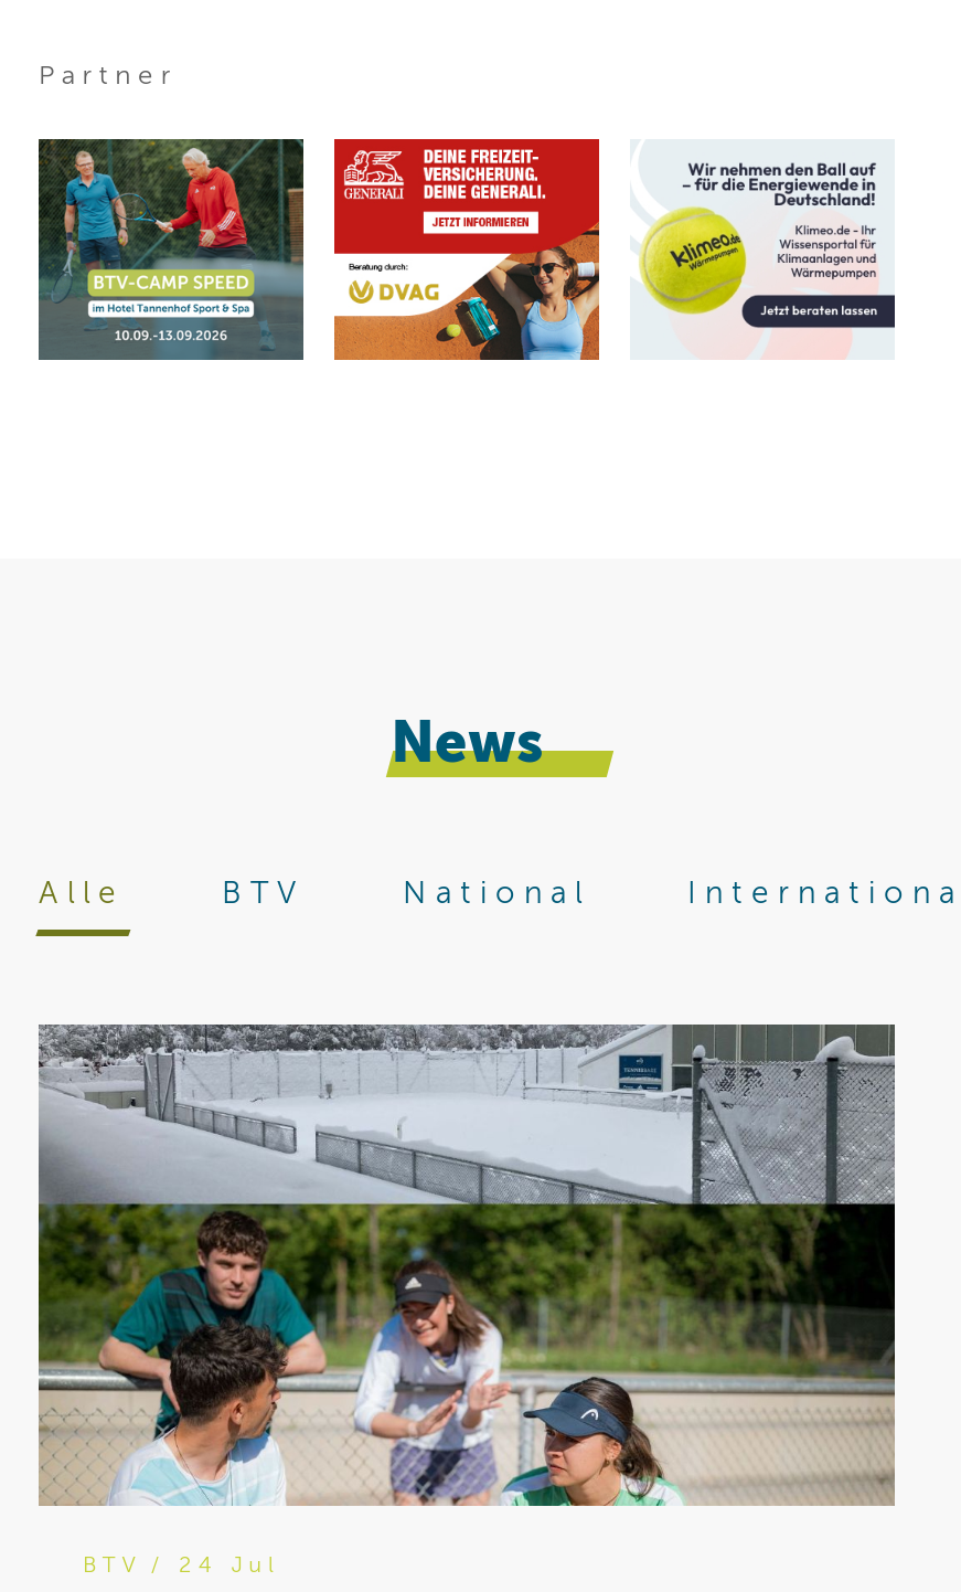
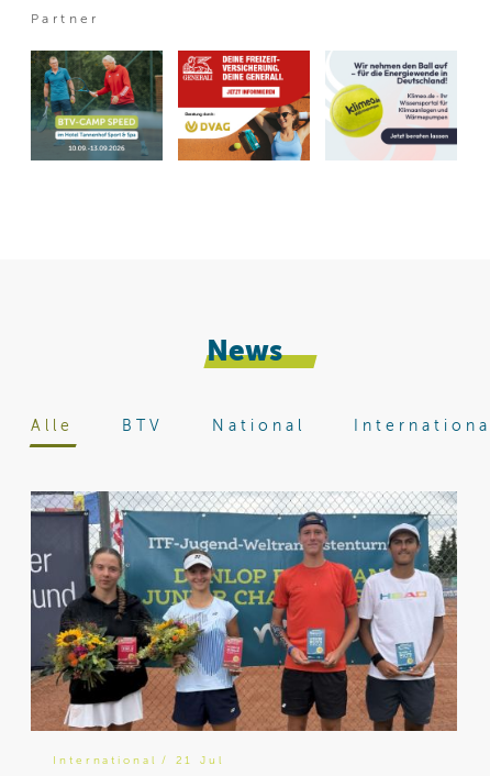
[39,1022,897,1578] [image] | BTV / 24 Jul -> [31,491,458,767] [image] | International / 21 Jul

